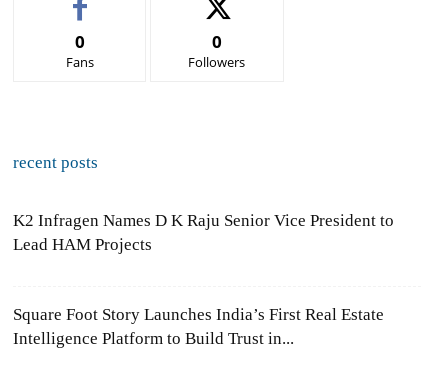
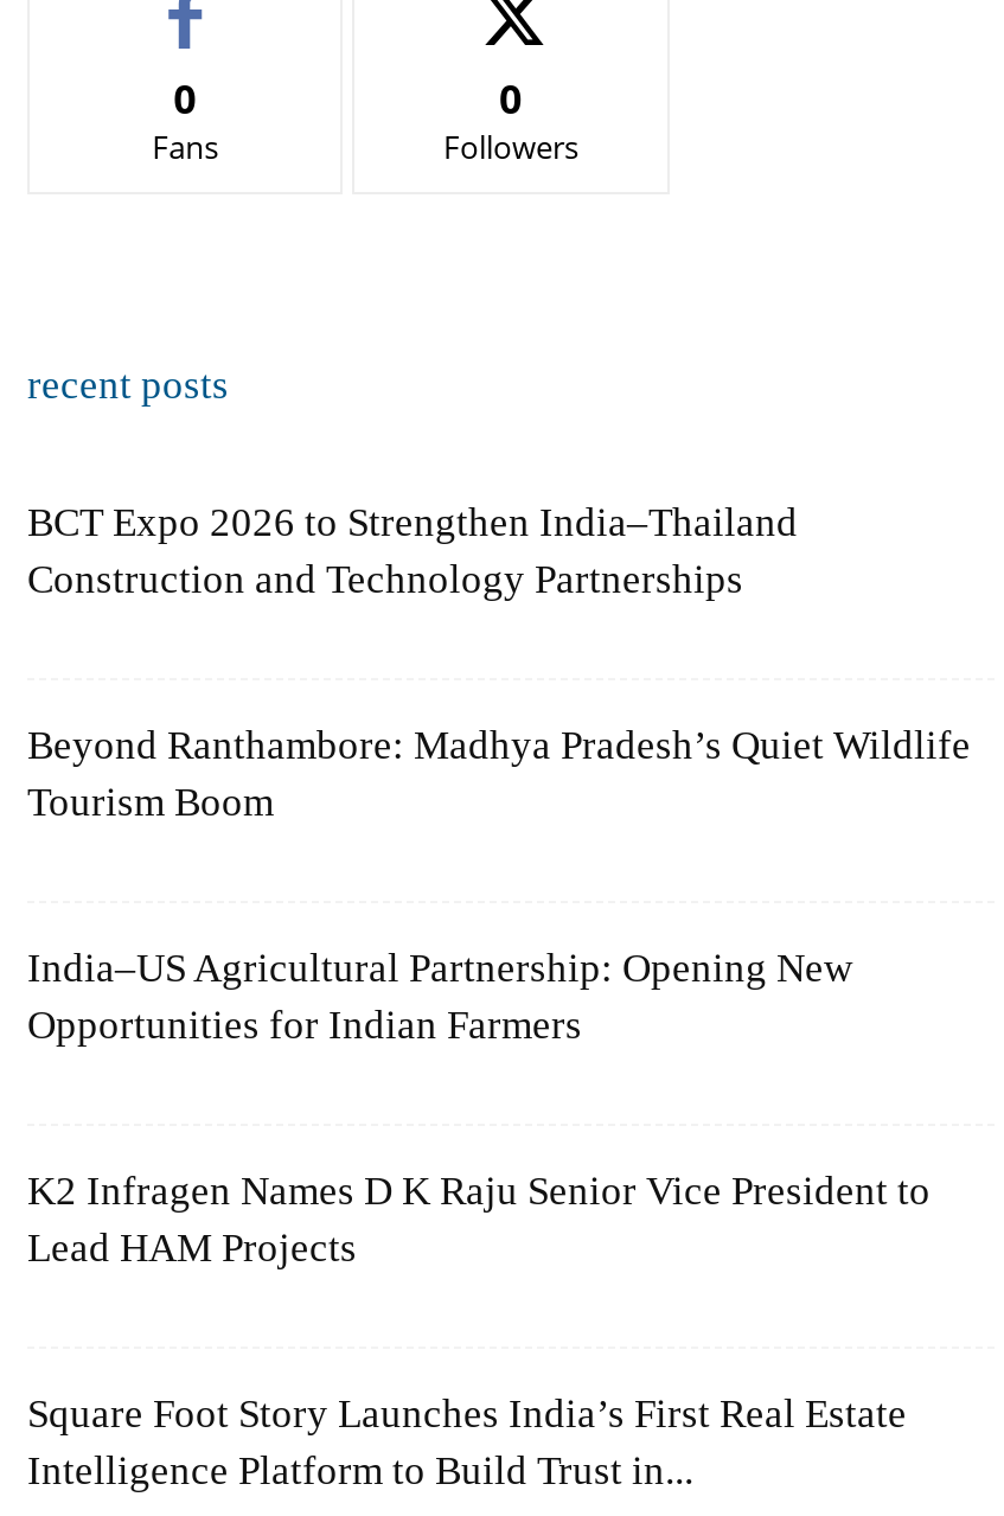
none -> [27,500,798,602] BCT Expo 2026 to Strengthen India–Thailand | Construction and Technology Partnerships
none -> [27,723,971,825] Beyond Ranthambore: Madhya Pradesh’s Quiet Wildlife | Tourism Boom
none -> [27,946,852,1048] India–US Agricultural Partnership: Opening New | Opportunities for Indian Farmers

